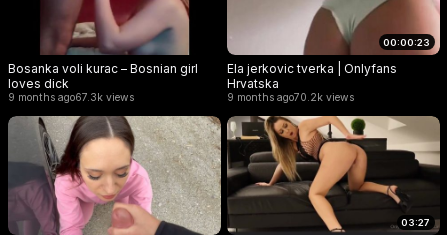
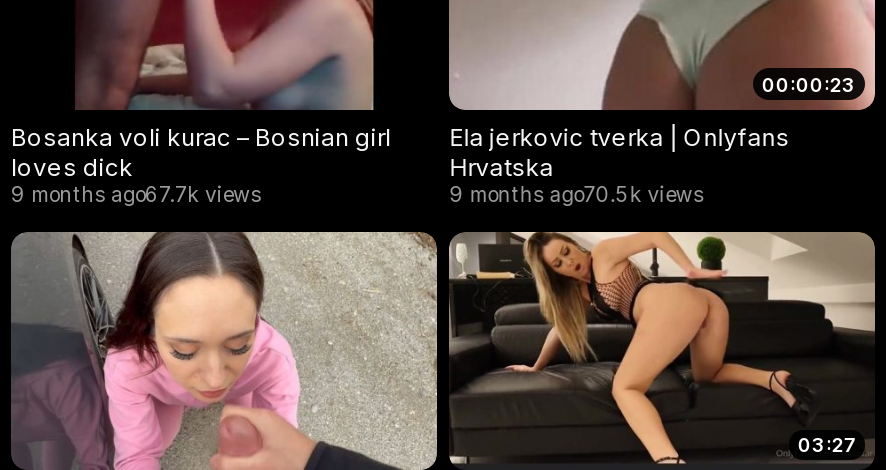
[8,90,134,103] 9 months ago67.3k views -> [11,181,261,207] 9 months ago67.7k views
[227,90,354,103] 9 months ago70.2k views -> [449,181,703,207] 9 months ago70.5k views

